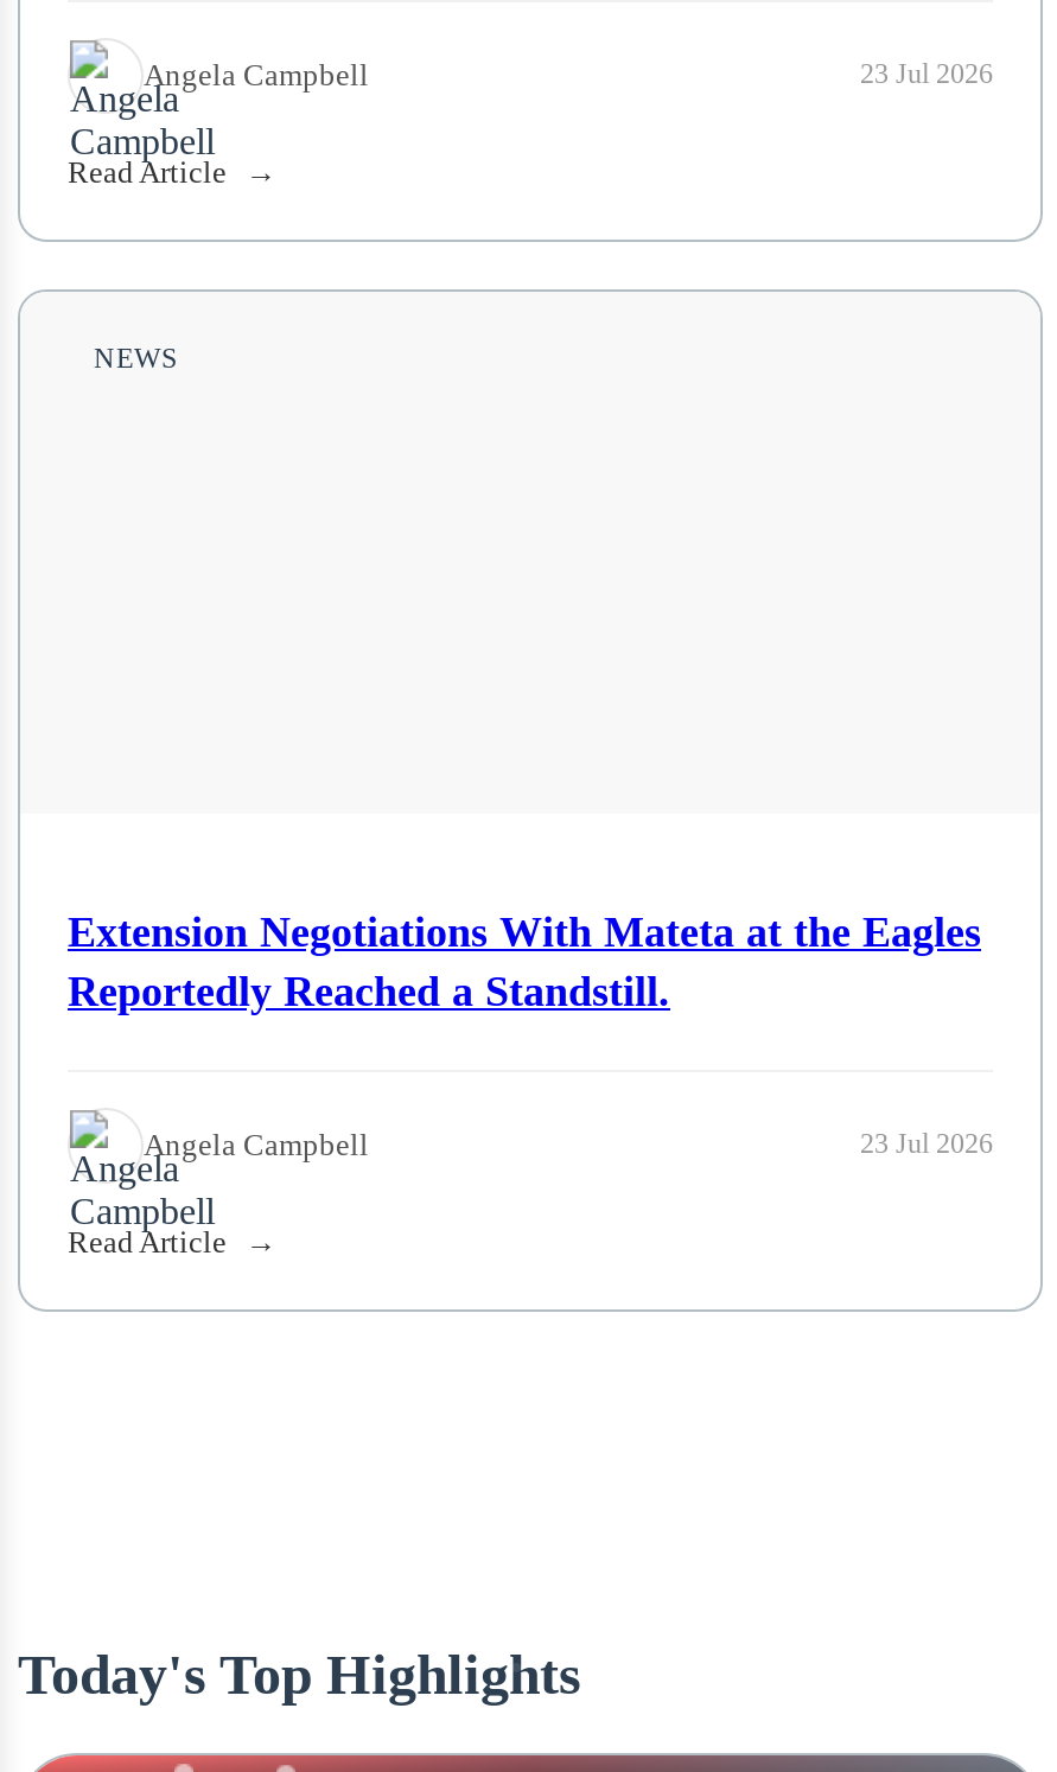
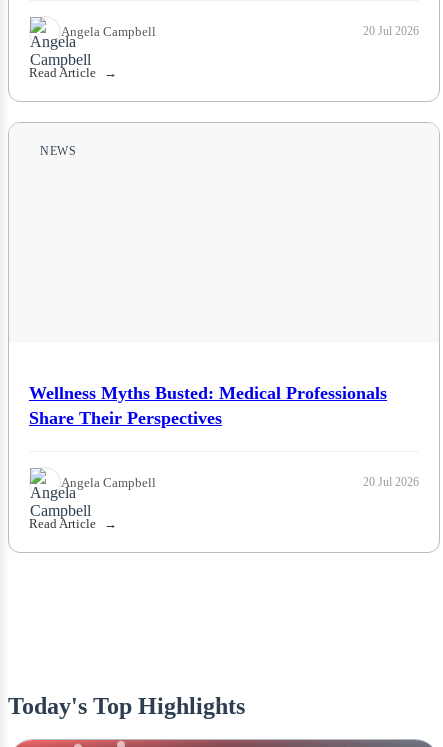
[860,57,993,90] 23 Jul 2026 -> [363,24,419,38] 20 Jul 2026
[68,908,981,1014] Extension Negotiations With Mateta at the Eagles | Reportedly Reached a Standstill. -> [29,383,387,428] Wellness Myths Busted: Medical Professionals | Share Their Perspectives
[860,1127,993,1160] 23 Jul 2026 -> [363,475,419,489] 20 Jul 2026

